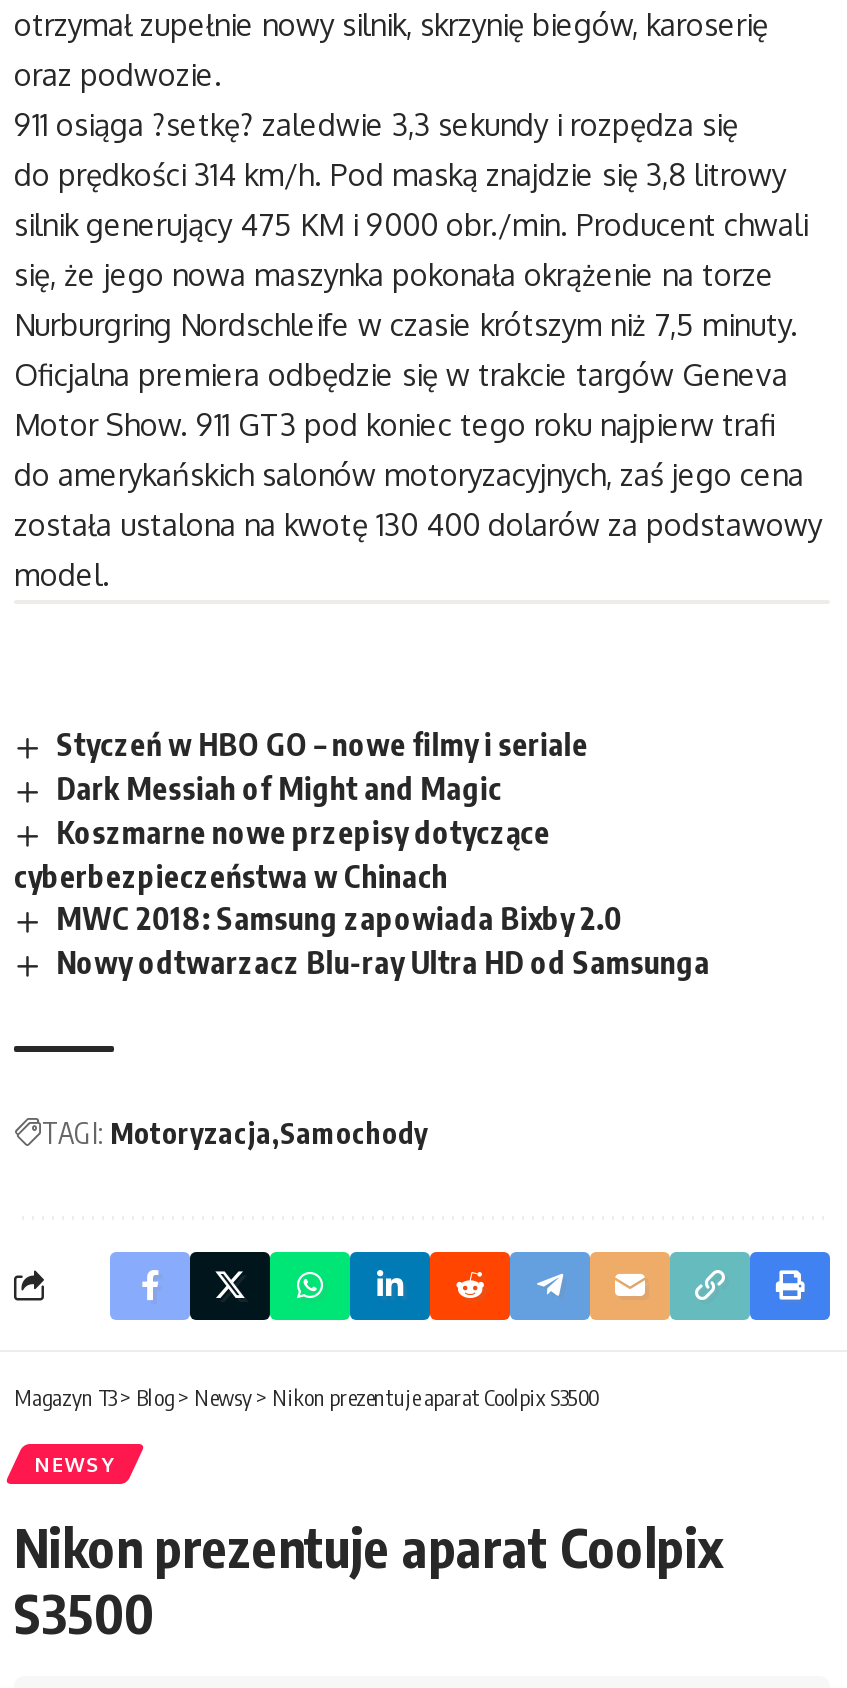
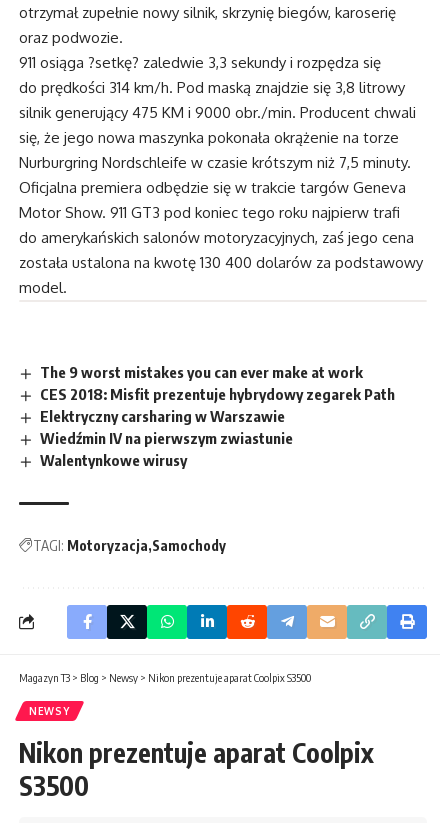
[14,727,710,980] Styczeń w HBO GO – nowe filmy i seriale | Dark Messiah of Might and Magic | Koszmarne nowe przepisy dotyczące | cyberbezpieczeństwa w Chinach | MWC 2018: Samsung zapowiada Bixby 2.0 | Nowy odtwarzacz Blu-ray Ultra HD od Samsunga -> [40,363,395,469] The 9 worst mistakes you can ever make at work | CES 2018: Misfit prezentuje hybrydowy zegarek Path | Elektryczny carsharing w Warszawie | Wiedźmin IV na pierwszym zwiastunie | Walentynkowe wirusy

